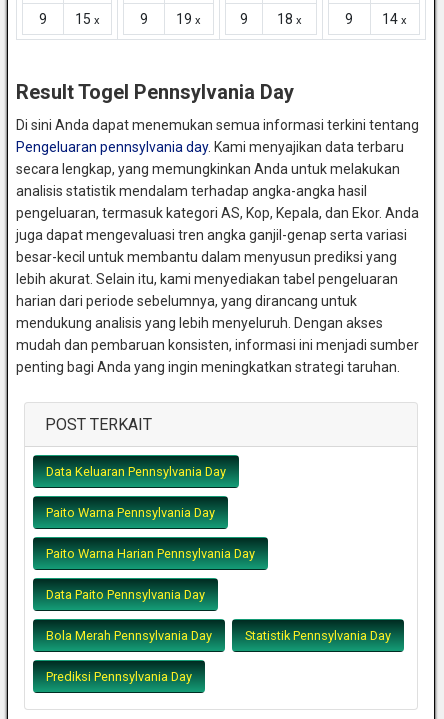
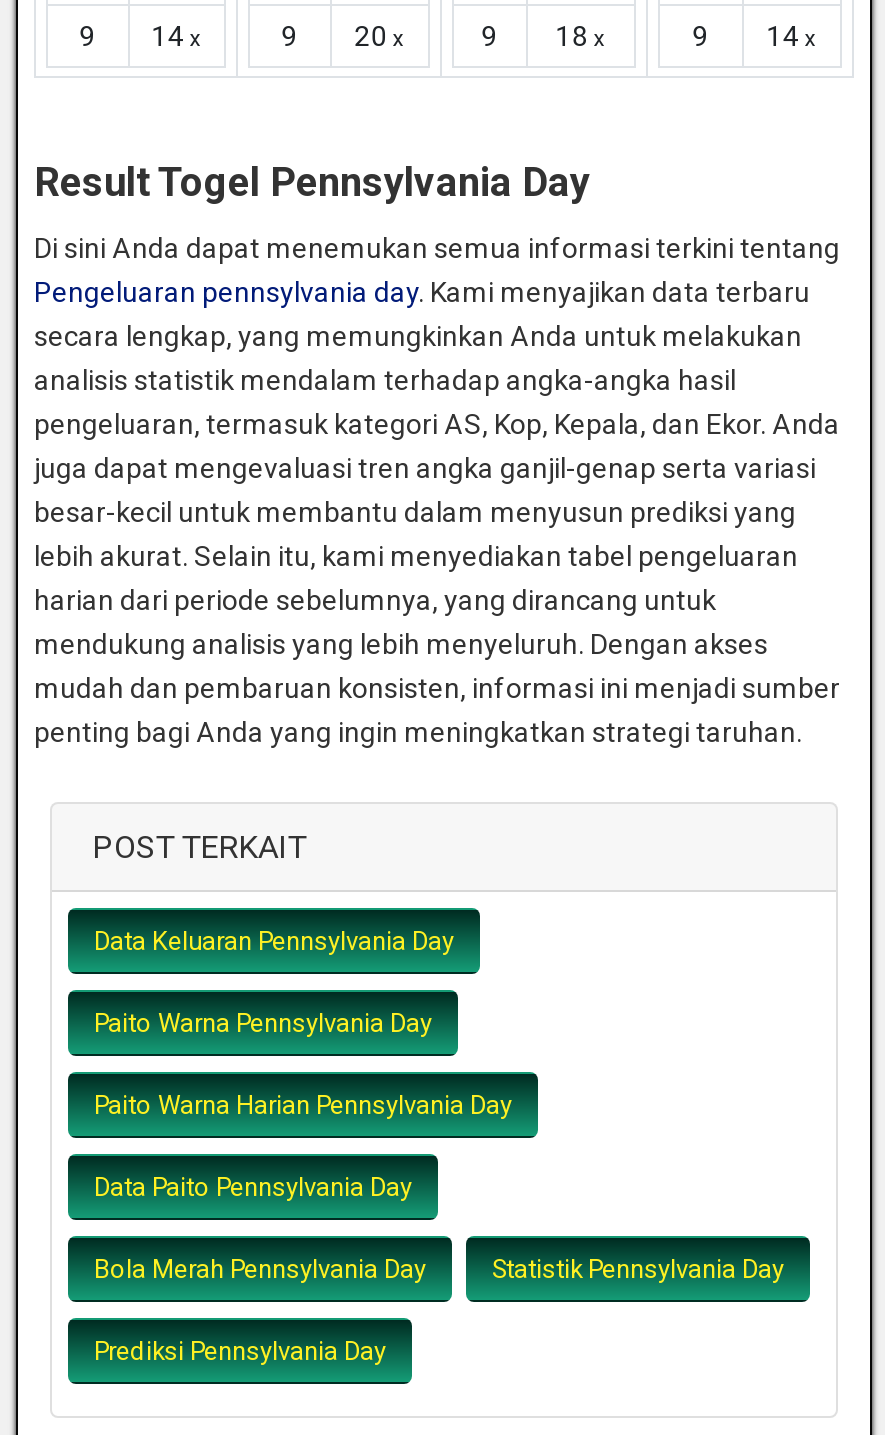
[39,11,100,27] 9 15 x -> [80,20,202,52] 9 14 x
[140,11,201,27] 9 19 x -> [282,20,405,52] 9 20 x

